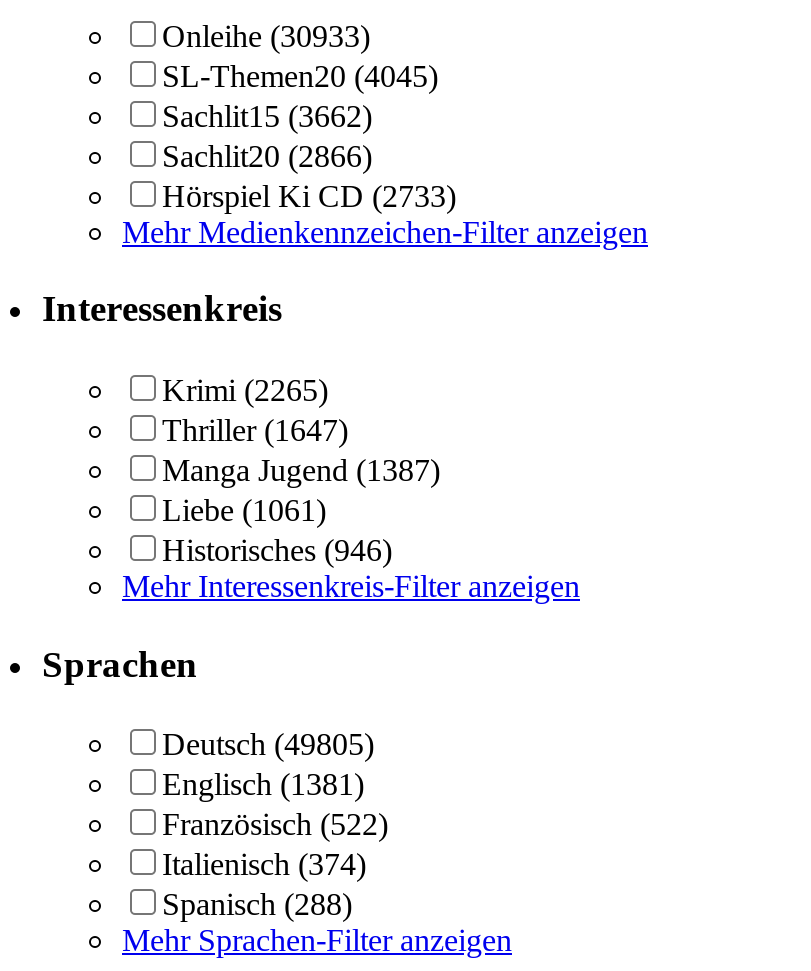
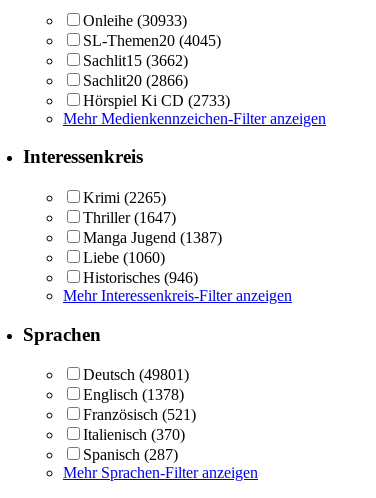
[162,493,326,527] Liebe (1061) -> [83,249,165,266] Liebe (1060)
[162,728,374,762] Deutsch (49805) -> [83,366,189,383] Deutsch (49801)
[162,768,364,802] Englisch (1381) -> [83,386,184,403] Englisch (1378)
[162,808,388,842] Französisch (522) -> [83,406,196,423] Französisch (521)
[162,848,366,882] Italienisch (374) -> [83,426,185,443] Italienisch (370)
[162,888,352,922] Spanisch (288) -> [83,446,178,463] Spanisch (287)

